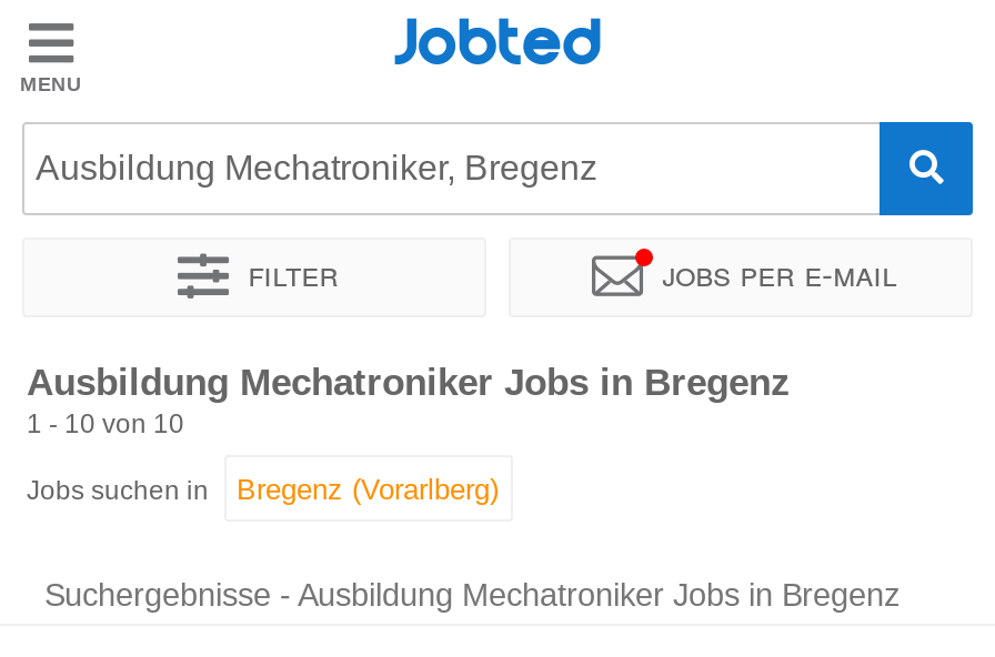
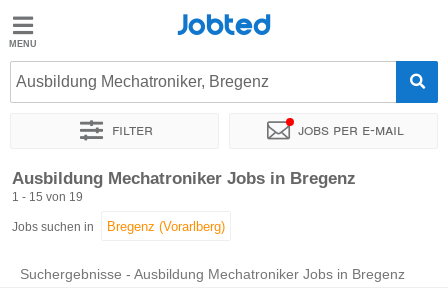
[27,408,184,439] 1 - 10 von 10 -> [12,190,83,204] 1 - 15 von 19

